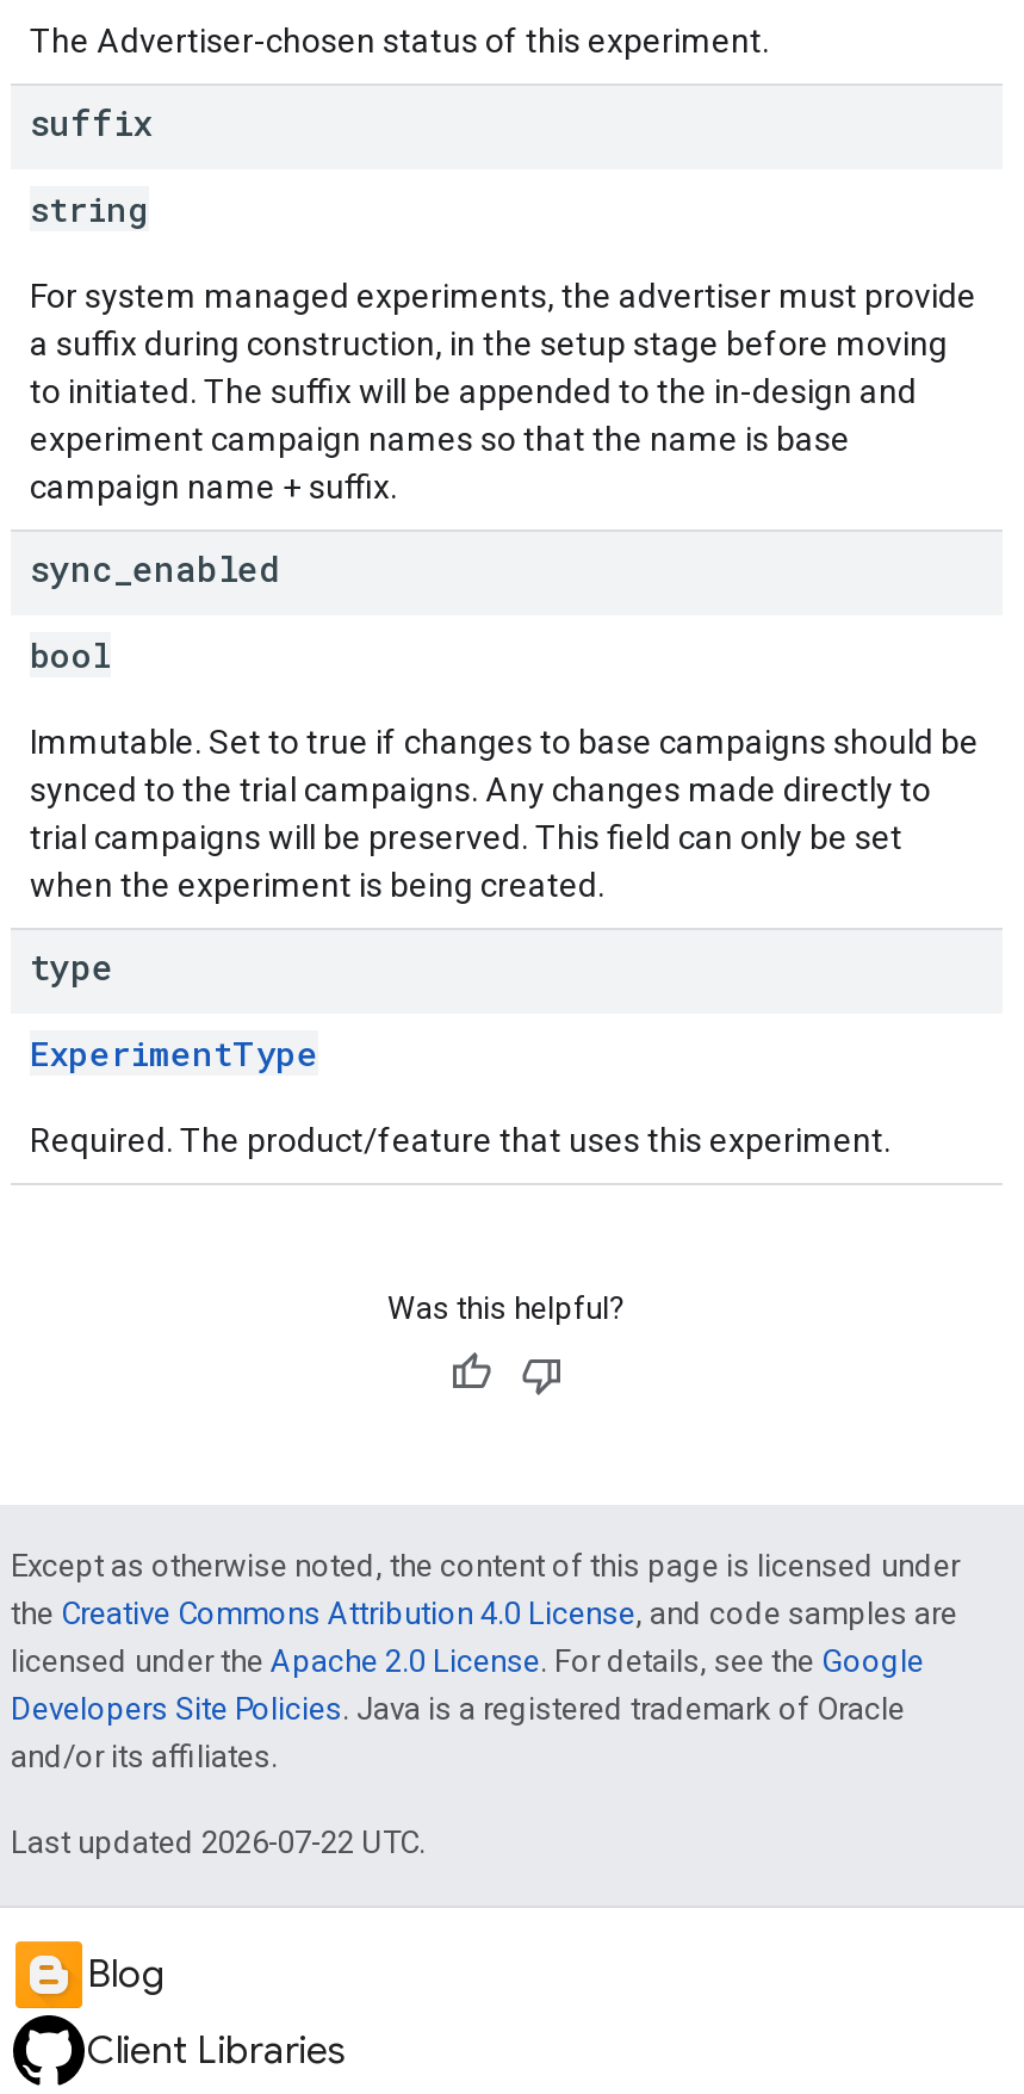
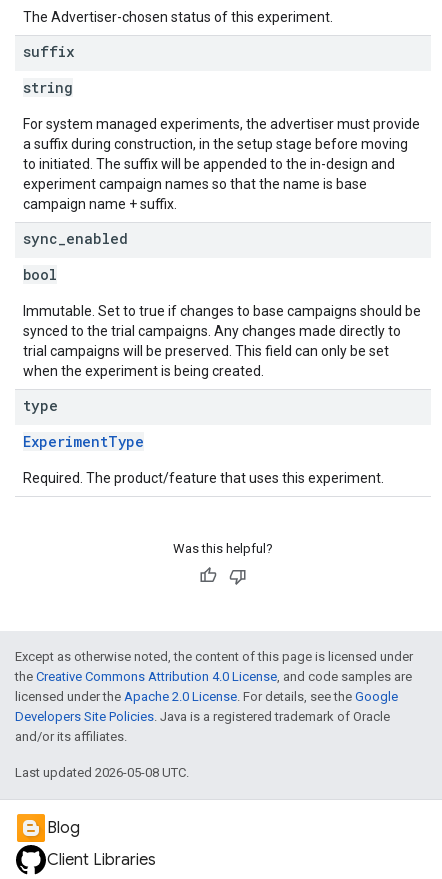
[11,1824,426,1860] Last updated 2026-07-22 UTC. -> [15,765,189,780] Last updated 2026-05-08 UTC.

